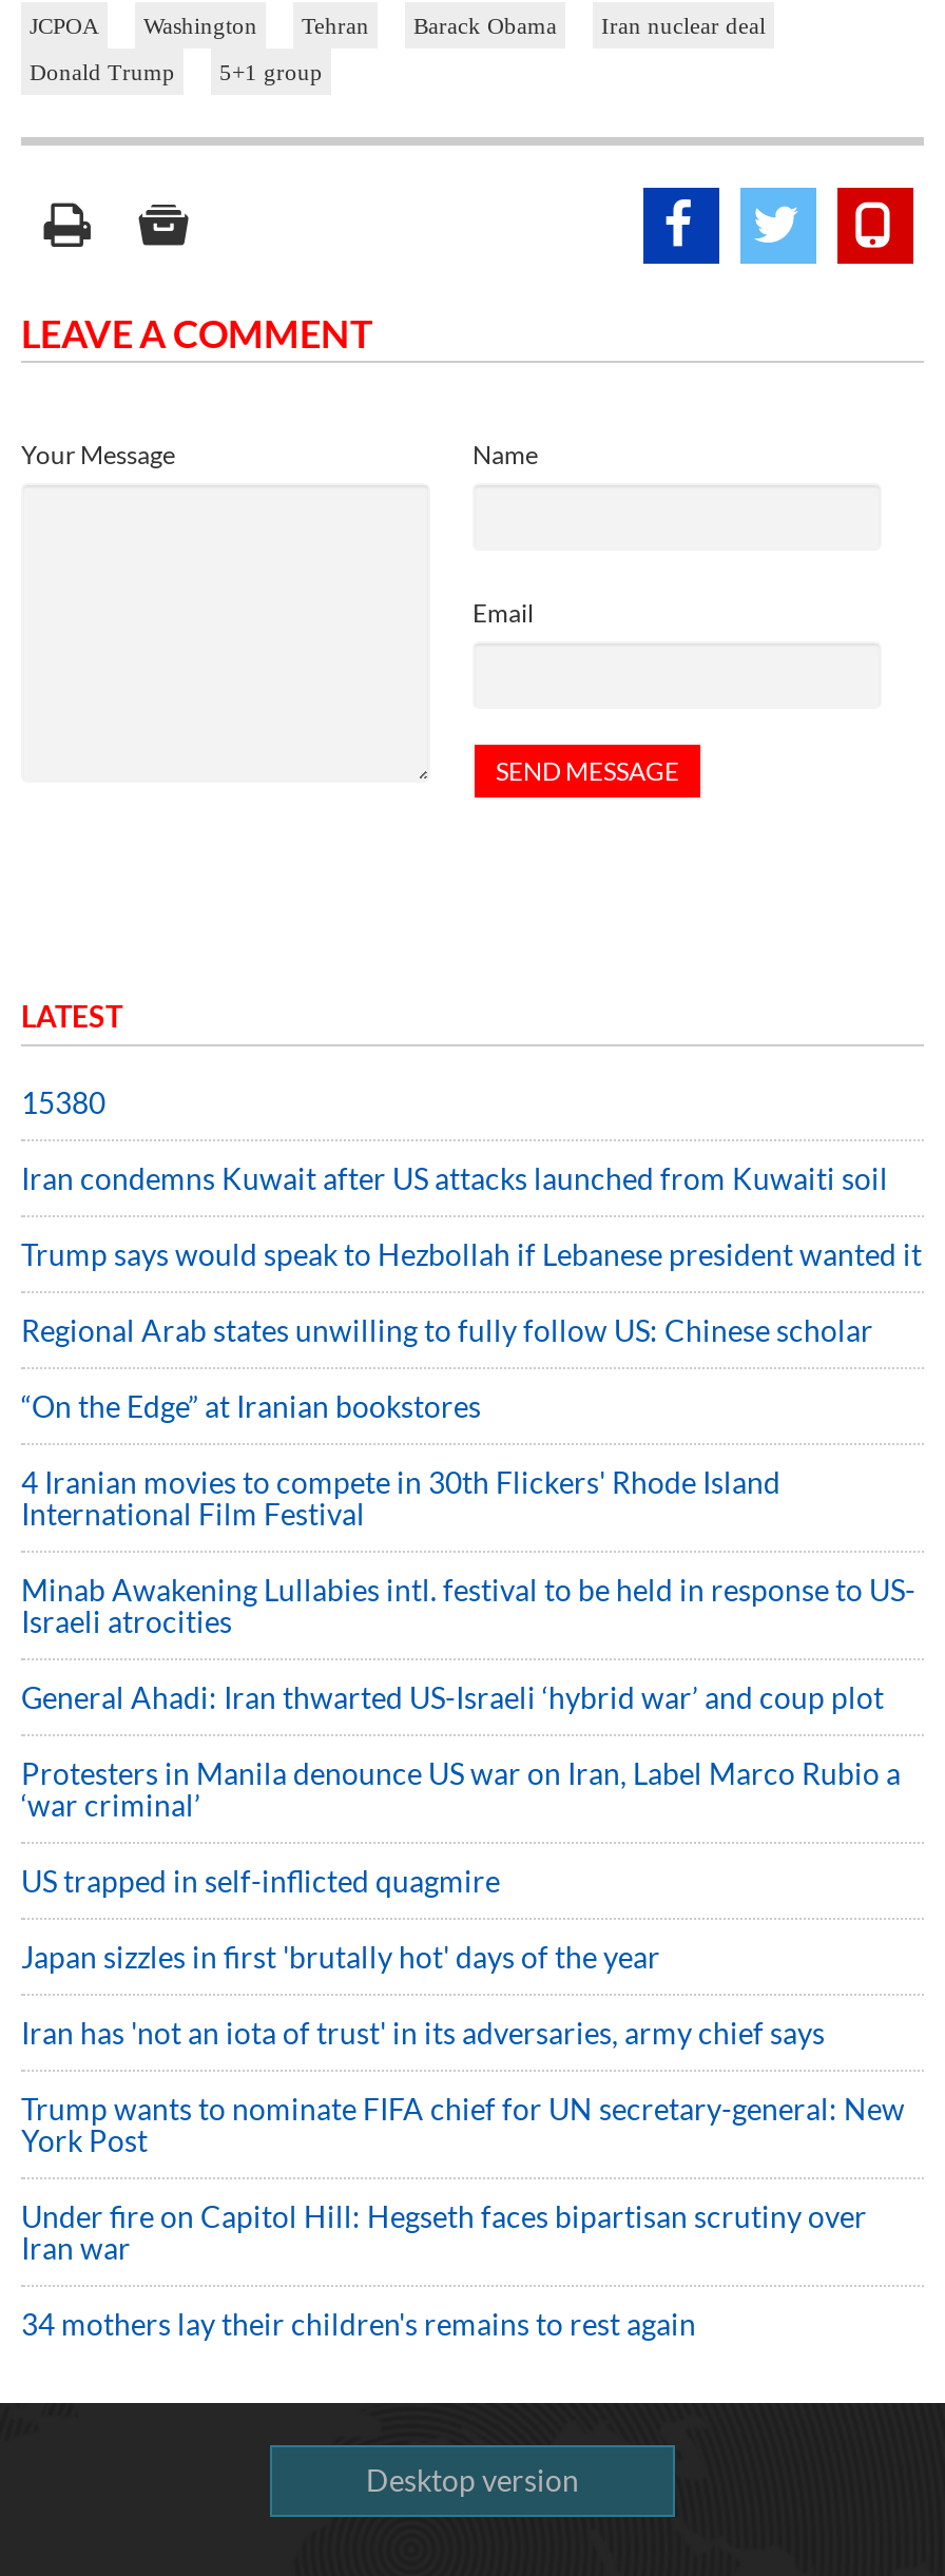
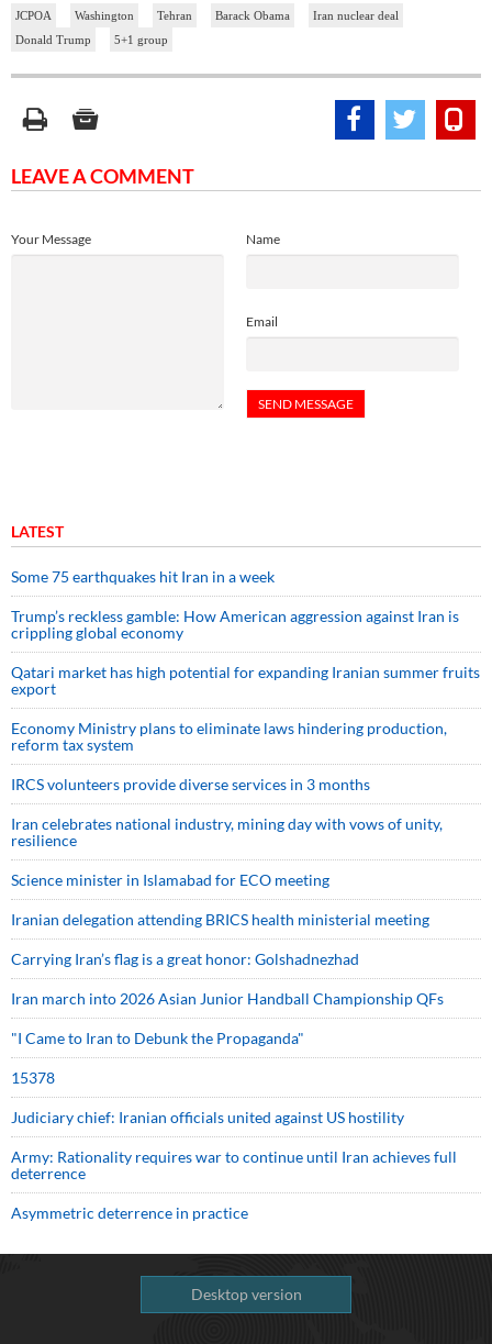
[21,1085,105,1121] 15380 -> [11,567,275,586] Some 75 earthquakes hit Iran in a week
[21,1161,888,1197] Iran condemns Kuwait after US attacks launched from Kuwaiti soil -> [11,607,459,642] Trump’s reckless gamble: How American aggression against Iran is | crippling global economy
[21,1237,922,1273] Trump says would speak to Hezbollah if Lebanese president wanted it -> [11,663,480,698] Qatari market has high potential for expanding Iranian summer fruits | export
[21,1313,873,1349] Regional Arab states unwilling to fully follow US: Chinese scholar -> [11,719,447,754] Economy Ministry plans to eliminate laws hindering production, | reform tax system
[21,1389,481,1425] “On the Edge” at Iranian bookstores -> [11,775,370,794] IRCS volunteers provide diverse services in 3 months
[21,1465,780,1532] 4 Iranian movies to compete in 30th Flickers' Rhode Island | International Film Festival -> [11,815,443,850] Iran celebrates national industry, mining day with vows of unity, | resilience
[21,1572,915,1640] Minab Awakening Lullabies intl. festival to be held in response to US- | Israeli atrocities -> [11,871,329,889] Science minister in Islamabad for ECO meeting
[21,1680,884,1716] General Ahadi: Iran thwarted US-Israeli ‘hybrid war’ and coup plot -> [11,910,429,929] Iranian delegation attending BRICS health ministerial meeting
[21,1756,901,1823] Protesters in Manila denounce US war on Iran, Label Marco Rubio a | ‘war criminal’ -> [11,950,359,968] Carrying Iran’s flag is a great honor: Golshadnezhad
[21,1864,506,1899] US trapped in self-inflicted quagmire -> [11,989,444,1008] Iran march into 2026 Asian Junior Handball Championship QFs
[21,1939,660,1975] Japan sizzles in first 'brutally hot' days of the year -> [11,1029,304,1048] "I Came to Iran to Debunk the Propaganda"
[21,2015,831,2051] Iran has 'not an iota of trust' in its adversaries, army chief says -> [11,1068,55,1087] 15378
[21,2091,905,2159] Trump wants to nominate FIFA chief for UN secretary-general: New | York Post -> [11,1108,411,1127] Judiciary chief: Iranian officials united against US hostility
[21,2199,867,2267] Under fire on Capitol Hill: Hegseth faces bipartisan scrutiny over | Iran war -> [11,1148,457,1183] Army: Rationality requires war to continue until Iran achieves full | deterrence
[21,2307,696,2342] 34 mothers lay their children's remains to rest again -> [11,1204,248,1222] Asymmetric deterrence in practice

